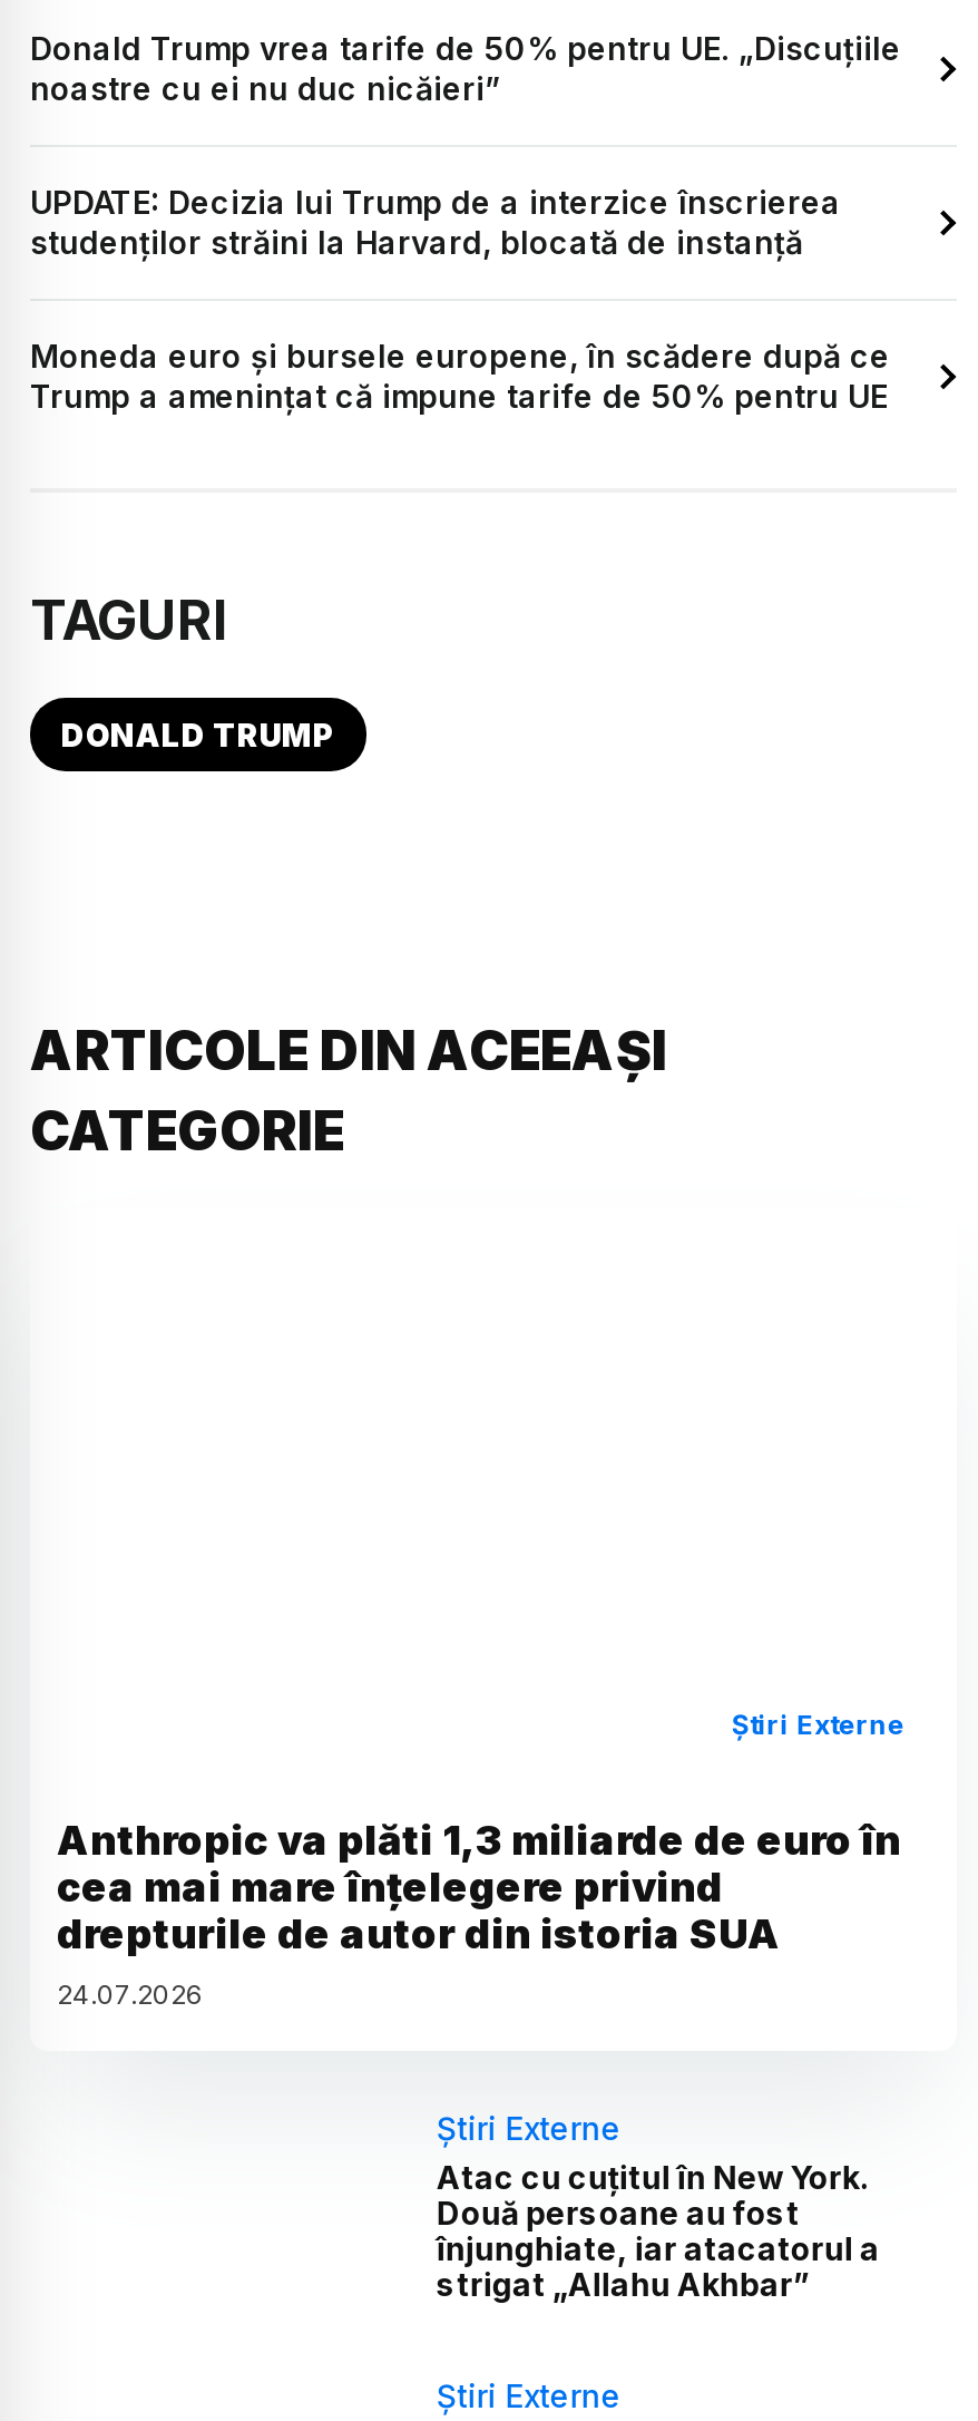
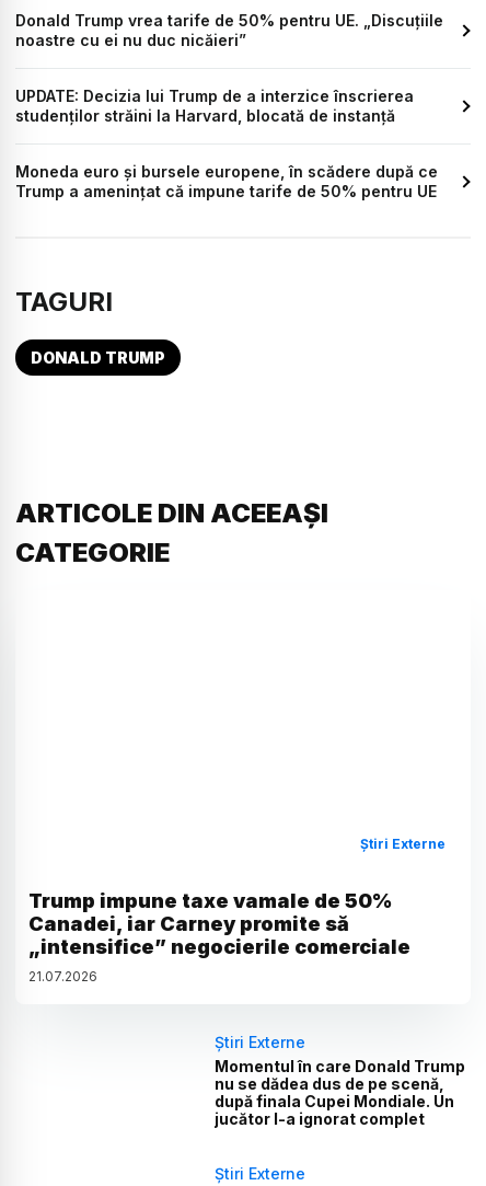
[57,1816,901,2010] Anthropic va plăti 1,3 miliarde de euro în | cea mai mare înțelegere privind | drepturile de autor din istoria SUA | 24.07.2026 -> [28,889,410,984] Trump impune taxe vamale de 50% | Canadei, iar Carney promite să | „intensifice” negocierile comerciale | 21.07.2026
[436,2157,880,2302] Atac cu cuțitul în New York. | Două persoane au fost | înjunghiate, iar atacatorul a | strigat „Allahu Akhbar” -> [215,1056,466,1128] Momentul în care Donald Trump | nu se dădea dus de pe scenă, | după finala Cupei Mondiale. Un | jucător l-a ignorat complet

